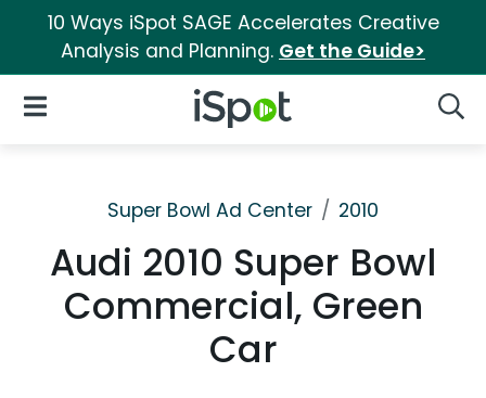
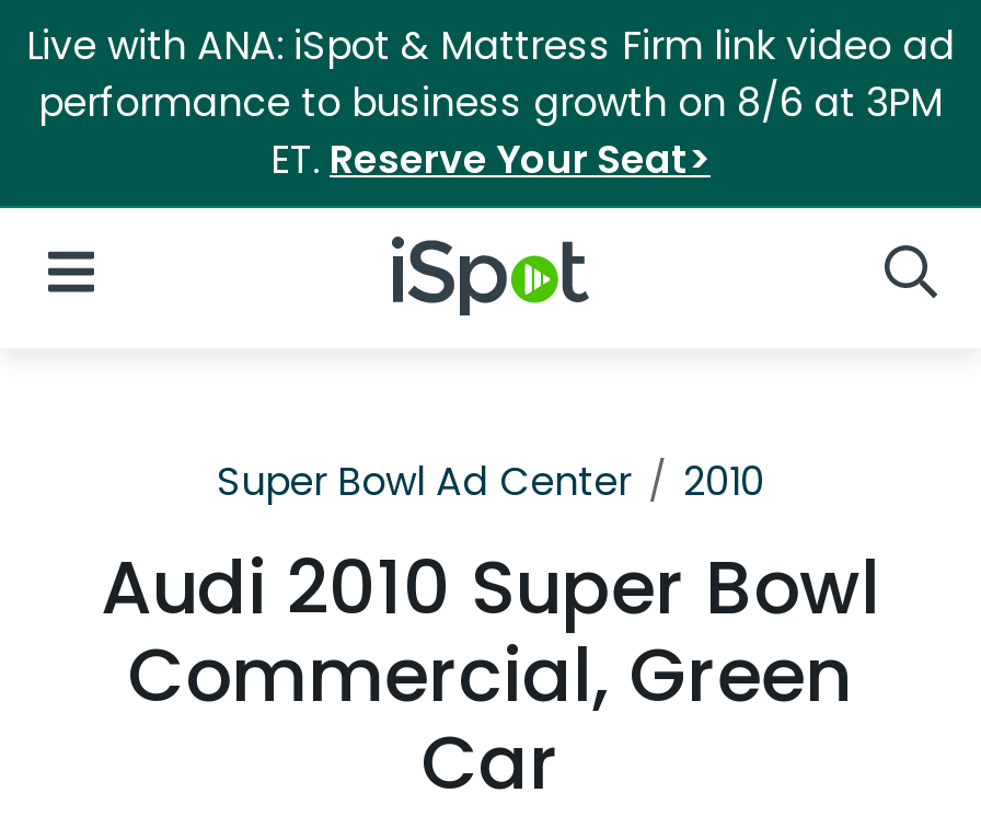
[47,10,439,64] 10 Ways iSpot SAGE Accelerates Creative | Analysis and Planning. Get the Guide> -> [26,20,955,186] Live with ANA: iSpot & Mattress Firm link video ad | performance to business growth on 8/6 at 3PM | ET. Reserve Your Seat>

